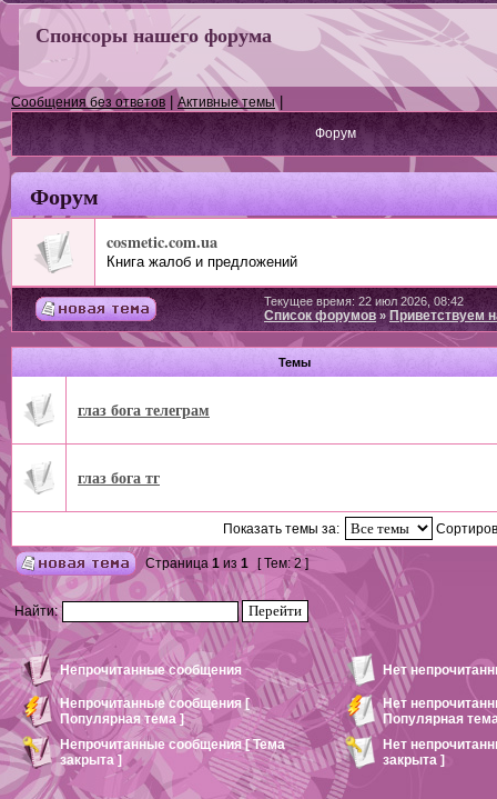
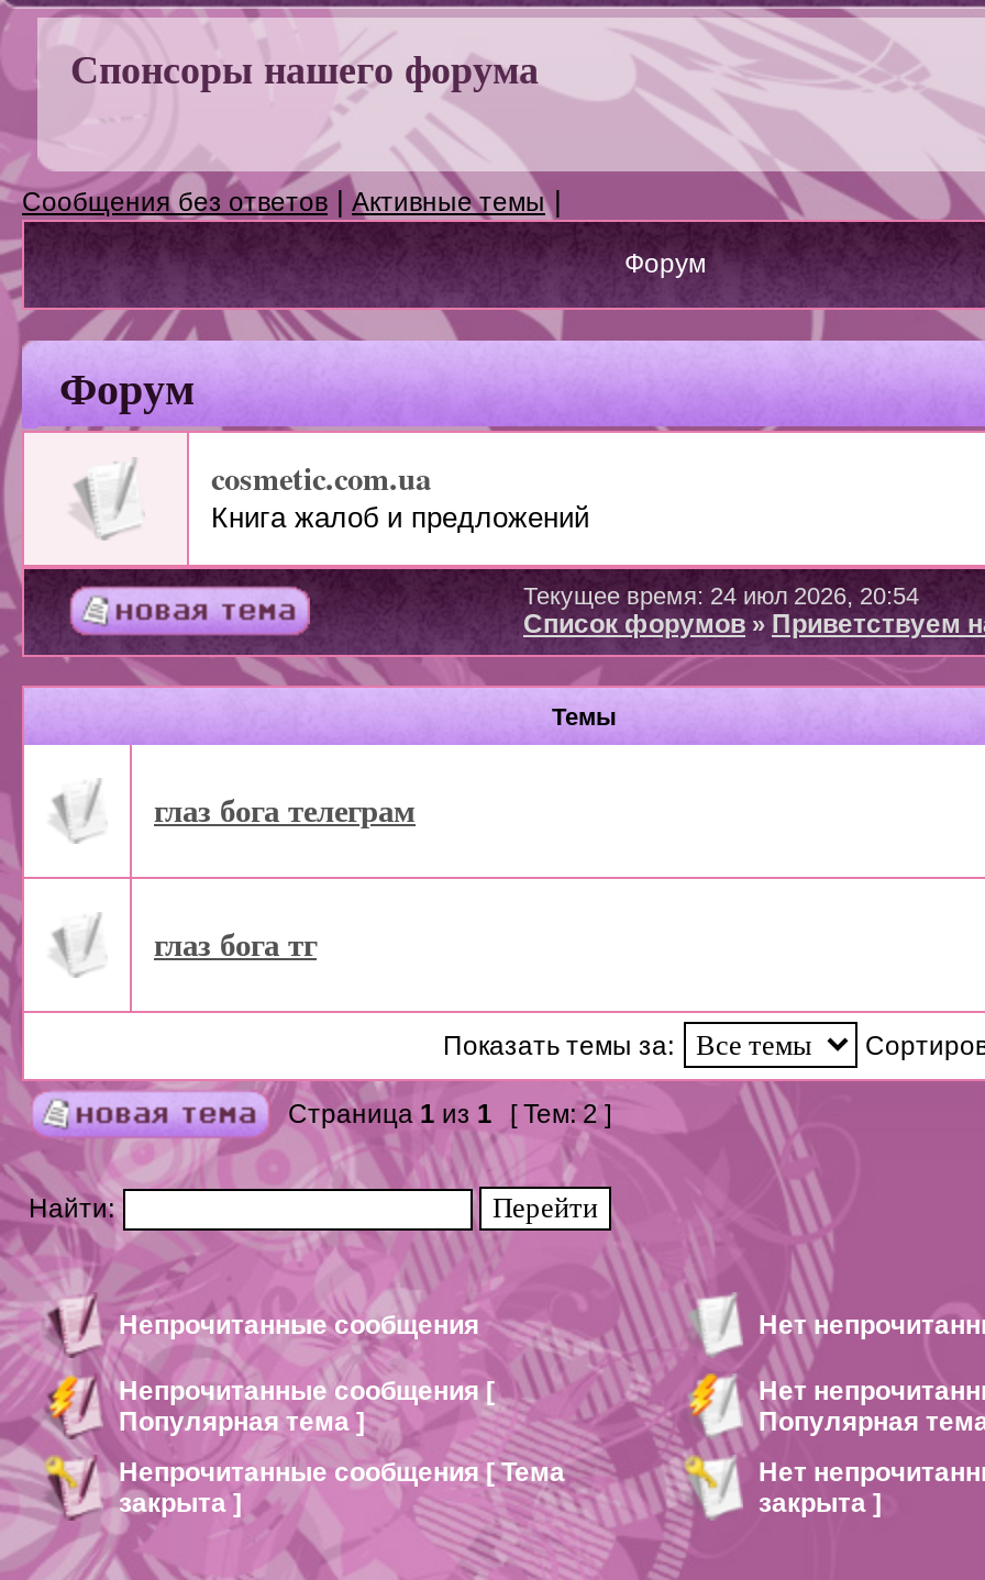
[264,294,464,308] Текущее время: 22 июл 2026, 08:42 -> [523,582,919,609] Текущее время: 24 июл 2026, 20:54

